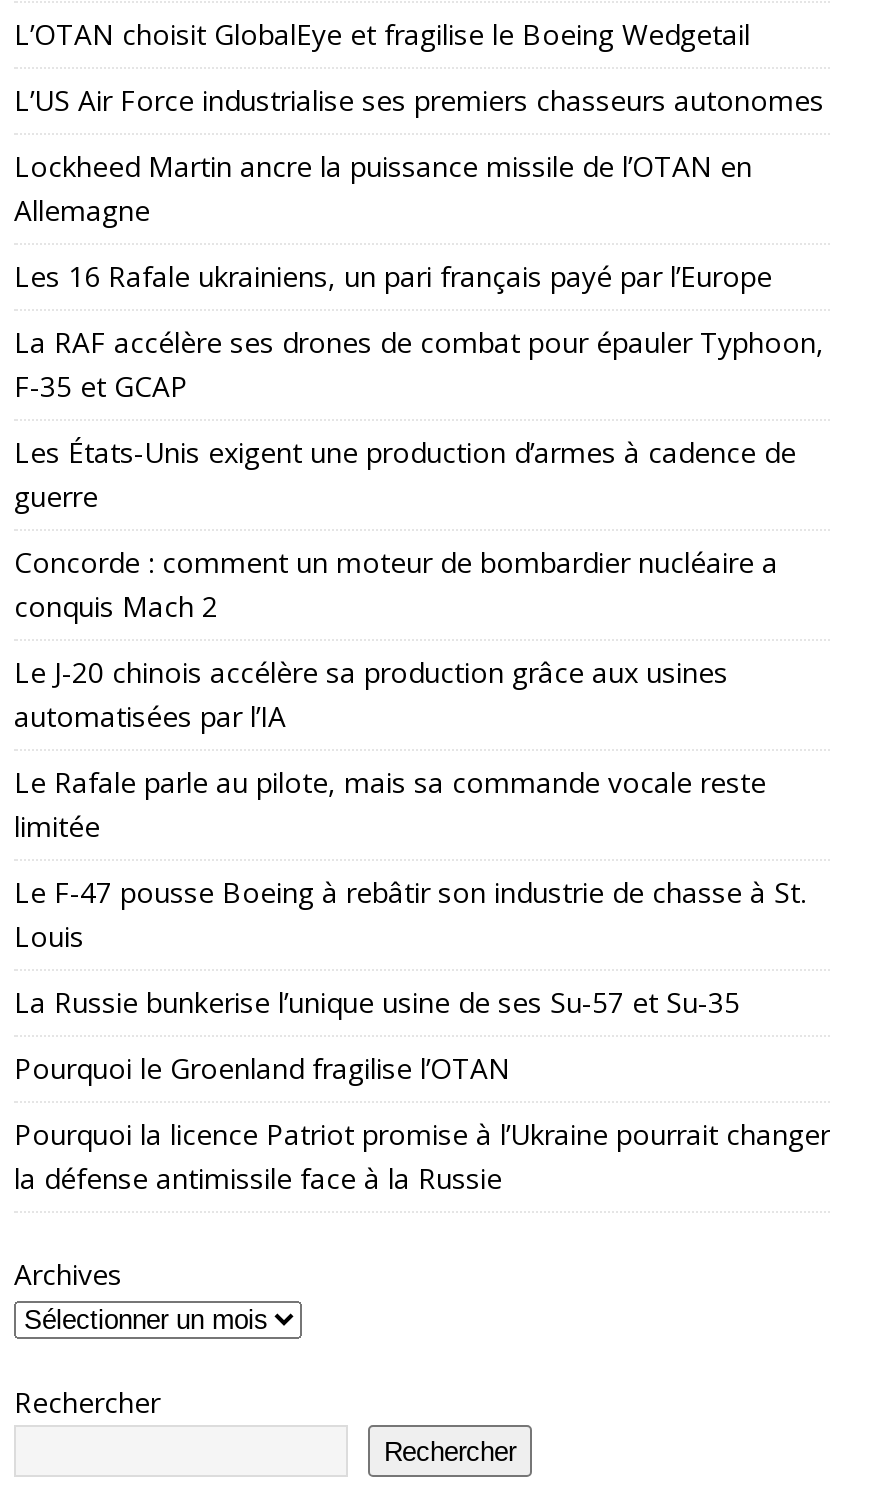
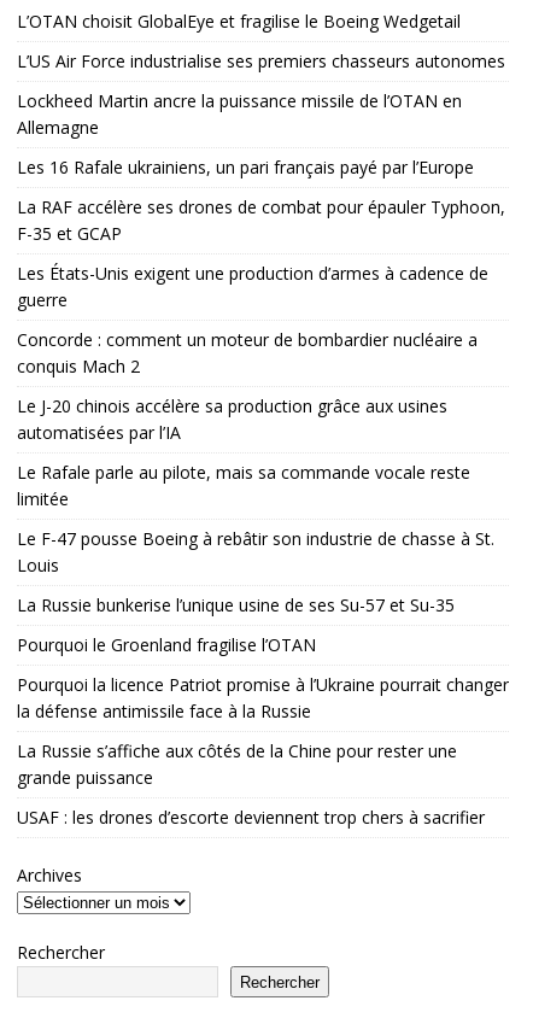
none -> [17,740,485,829] La Russie s’affiche aux côtés de la Chine pour rester une | grande puissance | USAF : les drones d’escorte deviennent trop chers à sacrifier

